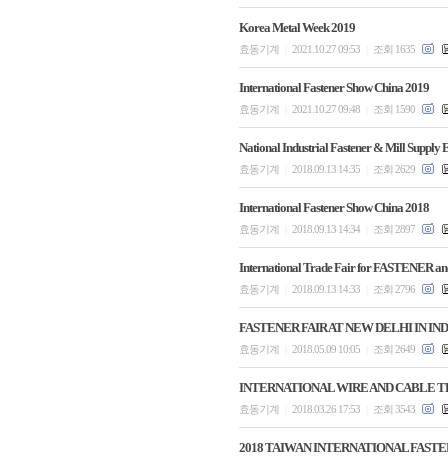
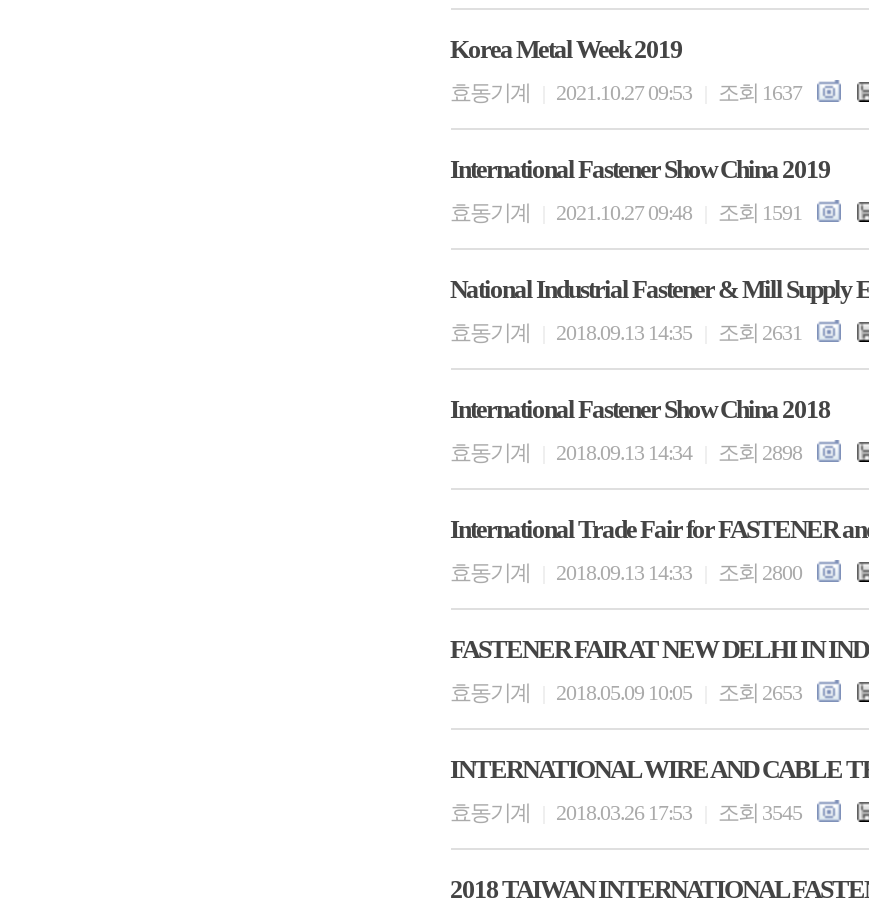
[238,43,416,55] 효동기계 2021.10.27 09:53 조회 1635 -> [450,80,806,104] 효동기계 2021.10.27 09:53 조회 1637
[238,103,416,115] 효동기계 2021.10.27 09:48 조회 1590 -> [450,200,806,224] 효동기계 2021.10.27 09:48 조회 1591
[238,163,416,175] 효동기계 2018.09.13 14:35 조회 2629 -> [450,320,806,344] 효동기계 2018.09.13 14:35 조회 2631
[238,223,416,235] 효동기계 2018.09.13 14:34 조회 2897 -> [450,440,806,464] 효동기계 2018.09.13 14:34 조회 2898
[238,283,416,295] 효동기계 2018.09.13 14:33 조회 2796 -> [450,560,806,584] 효동기계 2018.09.13 14:33 조회 2800
[238,343,416,355] 효동기계 2018.05.09 10:05 조회 2649 -> [450,680,806,704] 효동기계 2018.05.09 10:05 조회 2653
[238,403,416,415] 효동기계 2018.03.26 17:53 조회 3543 -> [450,800,806,824] 효동기계 2018.03.26 17:53 조회 3545

